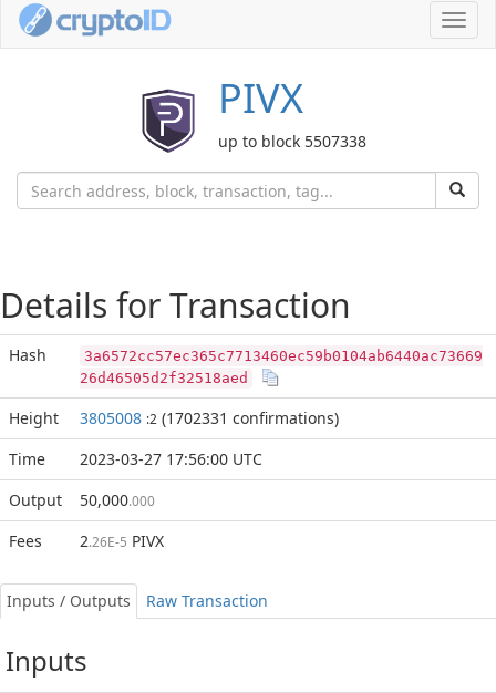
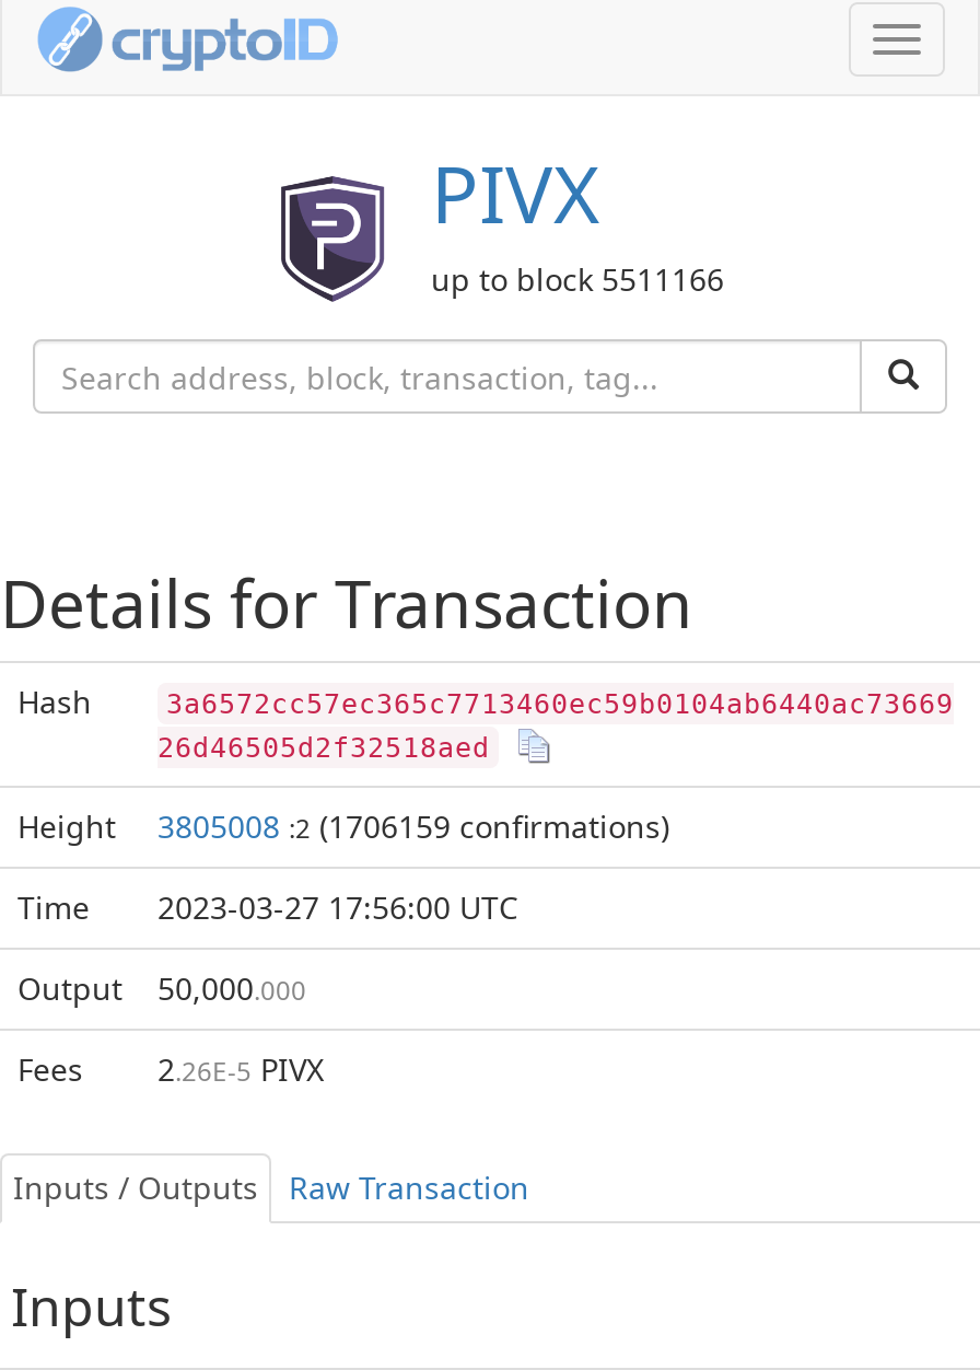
[218,131,366,152] up to block 5507338 -> [431,258,724,300] up to block 5511166
[80,407,339,428] 3805008 :2 (1702331 confirmations) -> [157,805,669,847] 3805008 :2 (1706159 confirmations)

